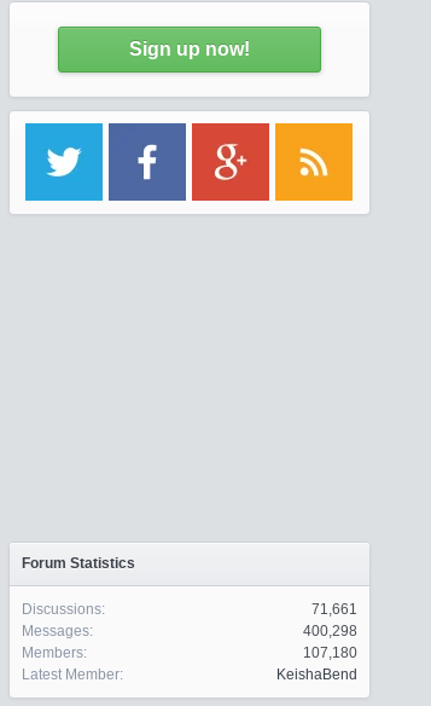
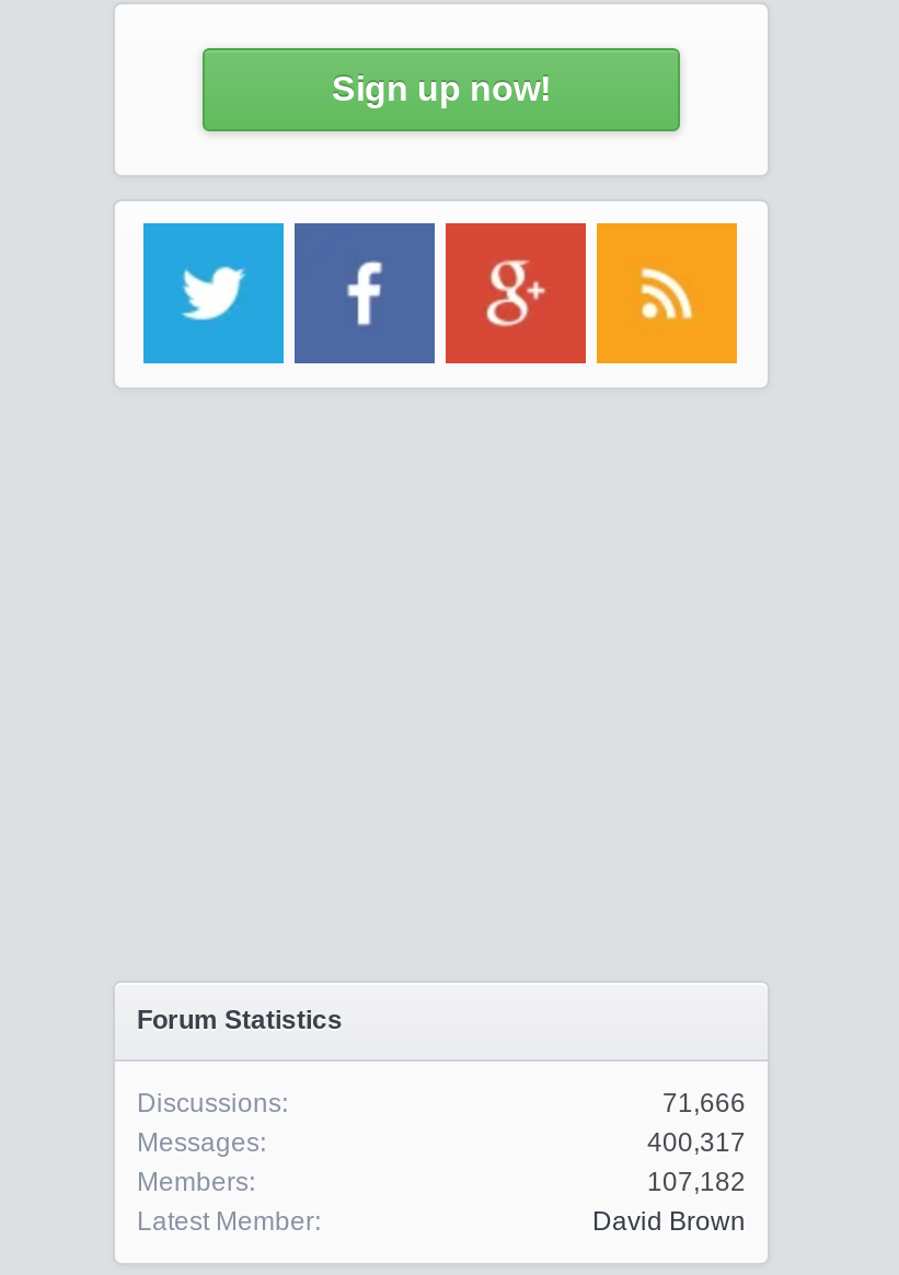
[311,601,357,618] 71,661 -> [662,1088,746,1118] 71,666
[303,623,357,640] 400,298 -> [647,1127,746,1158] 400,317
[303,644,357,661] 107,180 -> [647,1167,746,1197] 107,182
[276,666,357,683] KeishaBend -> [592,1206,746,1237] David Brown

